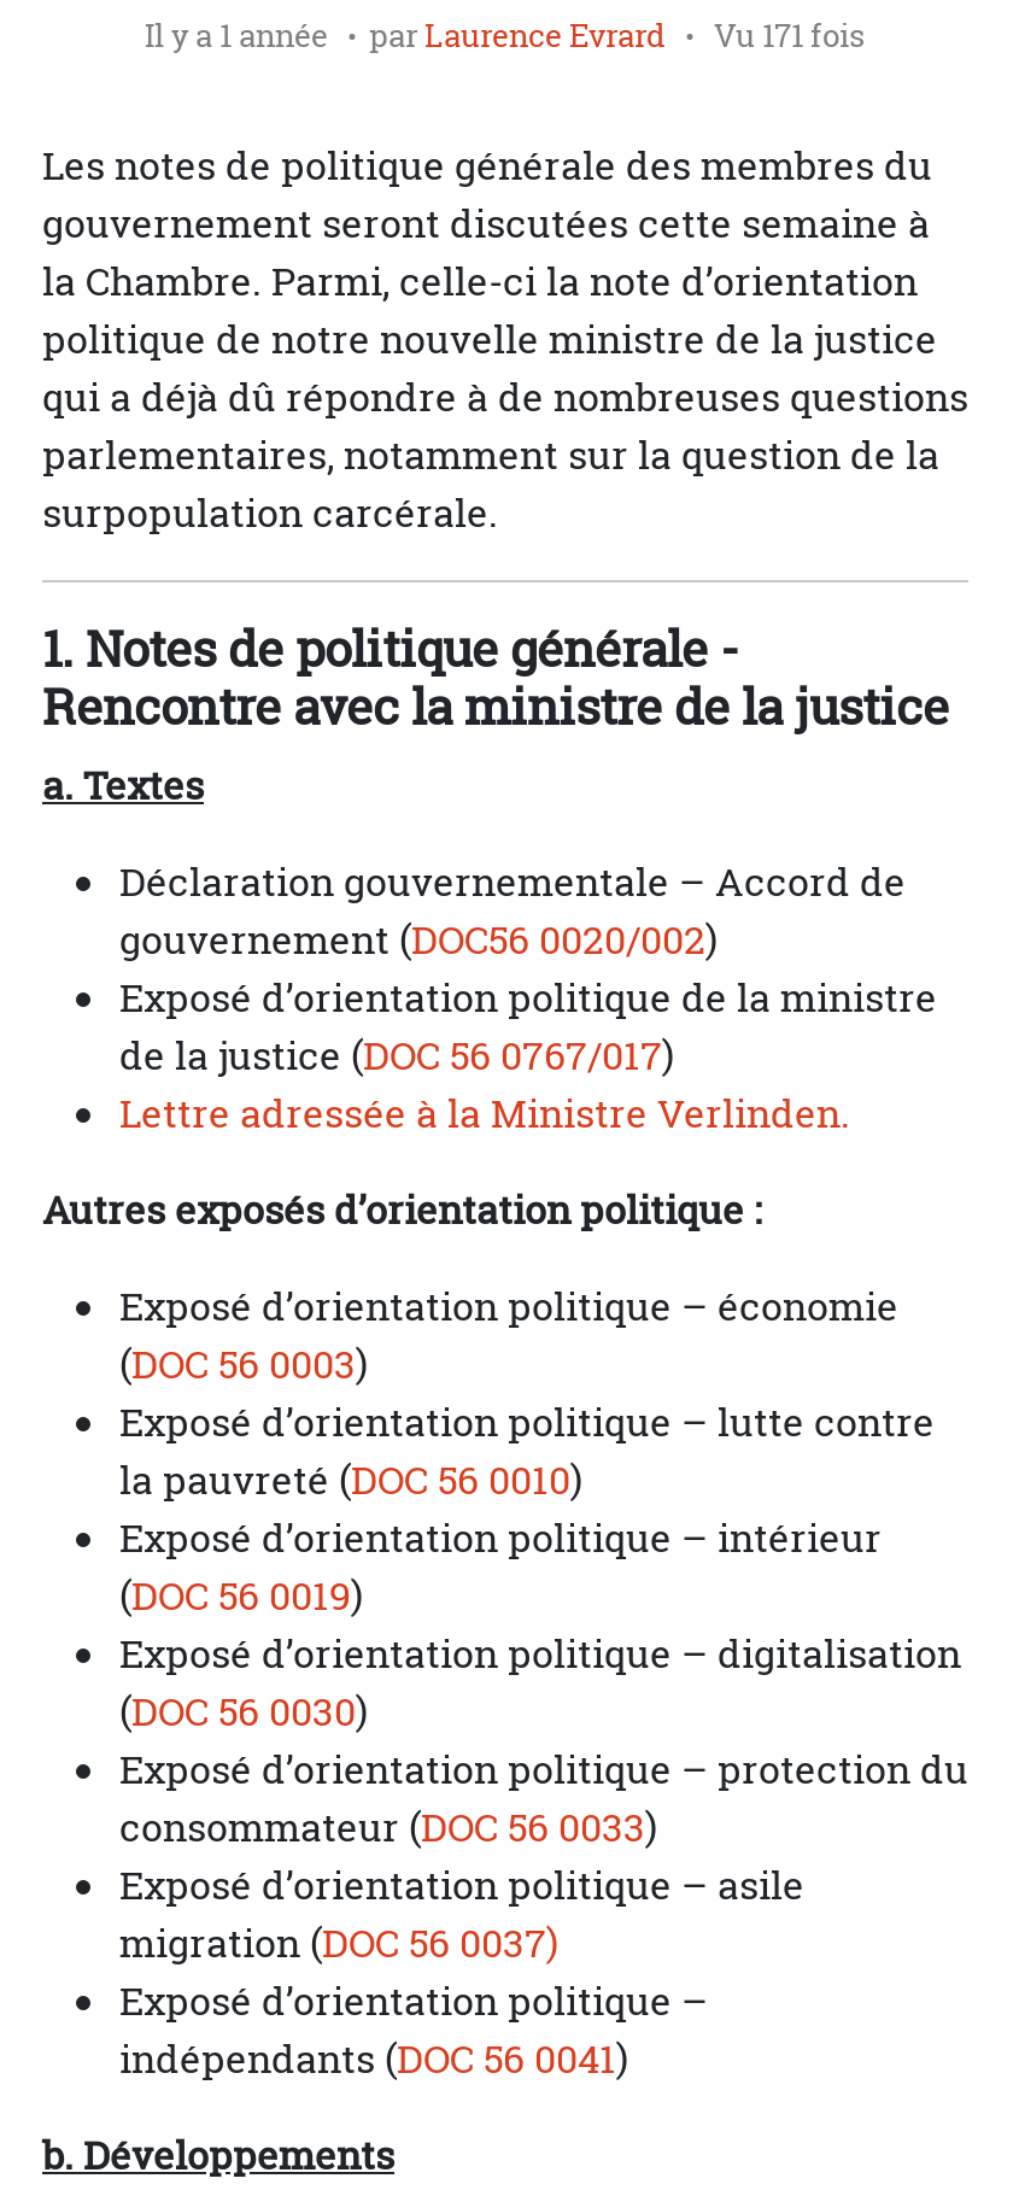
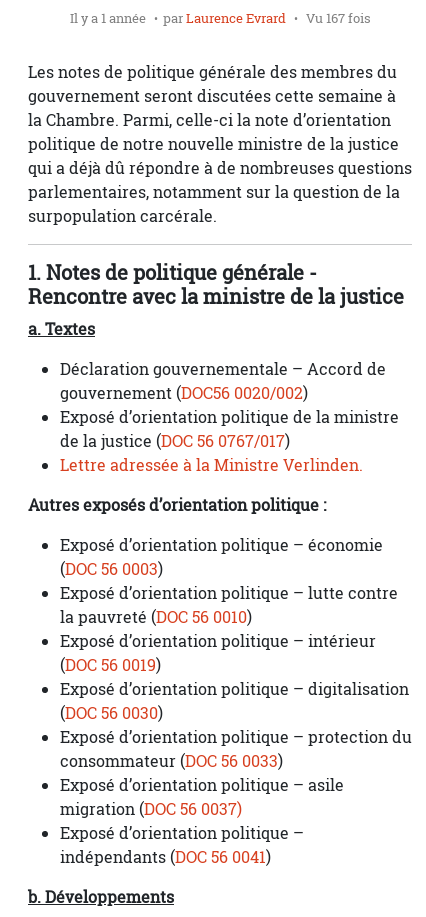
[707,13,866,57] Vu 171 fois -> [302,9,370,27] Vu 167 fois

